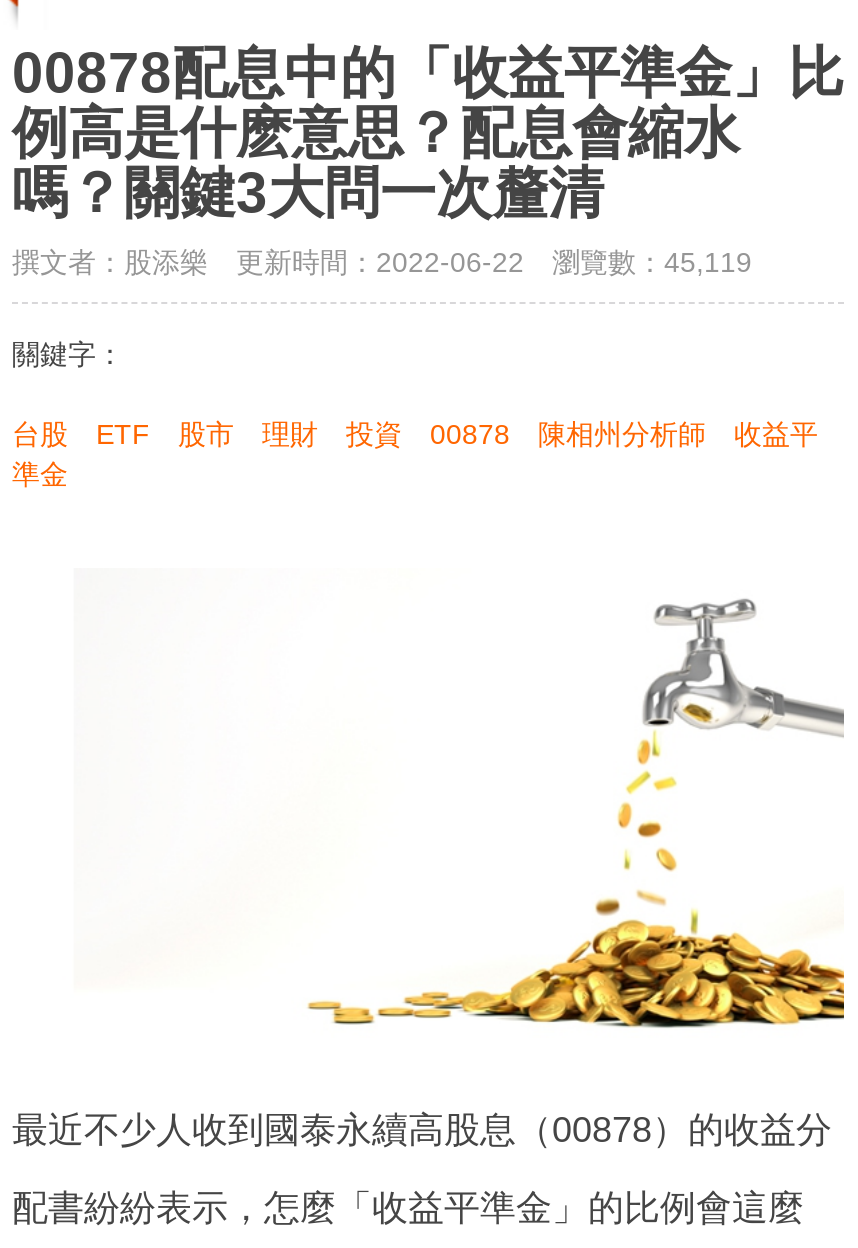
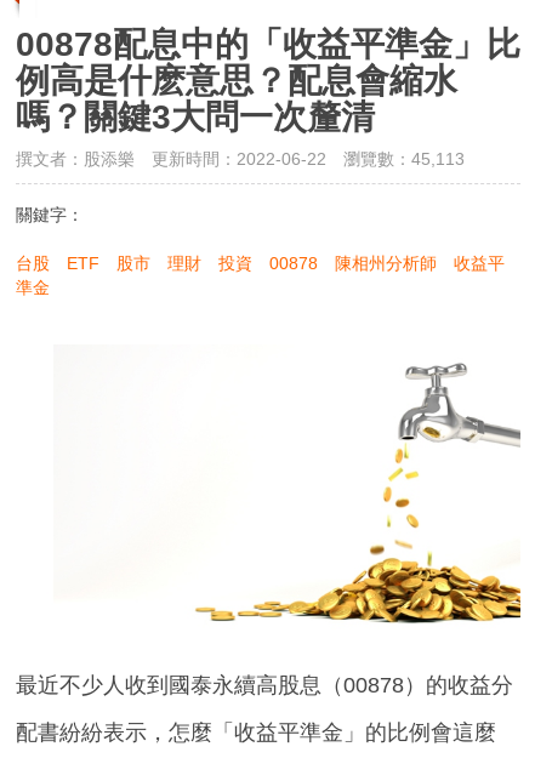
[12,246,752,278] 撰文者：股添樂 更新時間：2022-06-22 瀏覽數：45,119 -> [16,149,465,169] 撰文者：股添樂 更新時間：2022-06-22 瀏覽數：45,113

